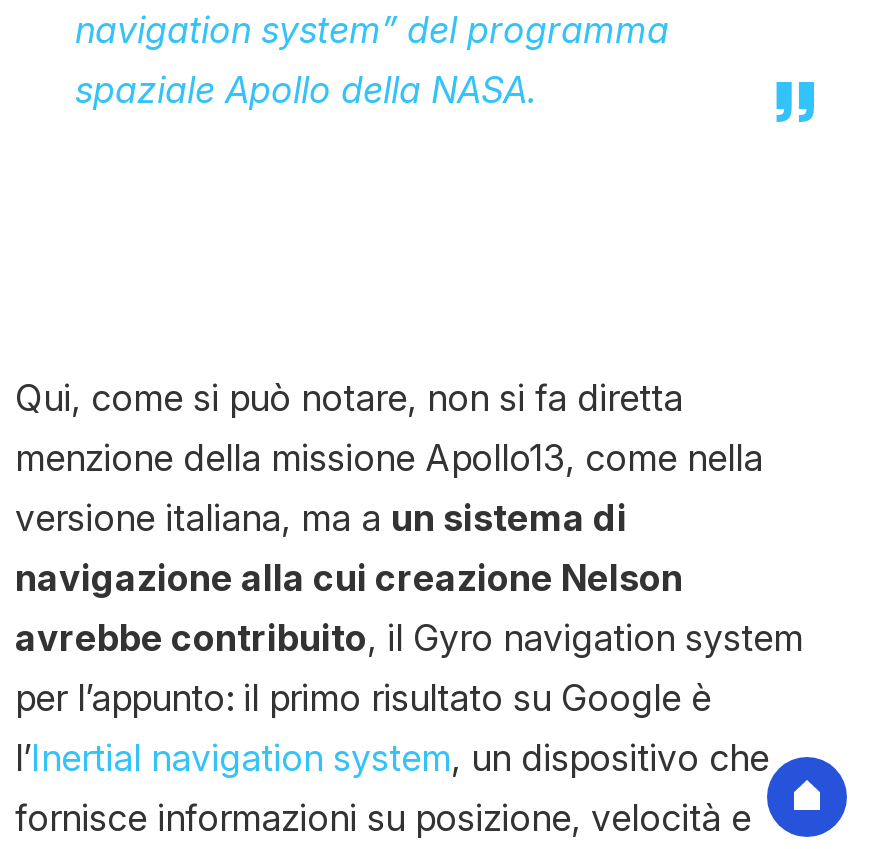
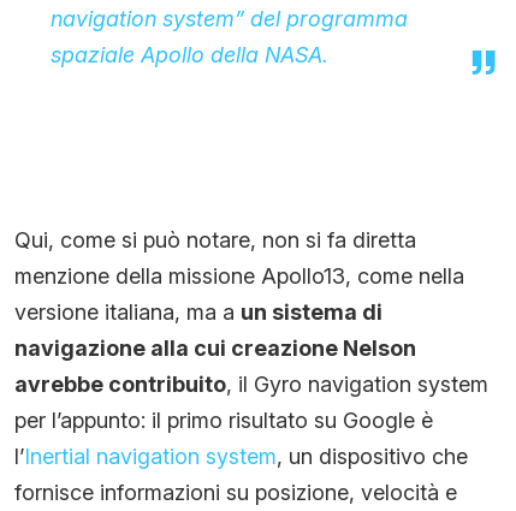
[765,754,849,840] [image] -> none

